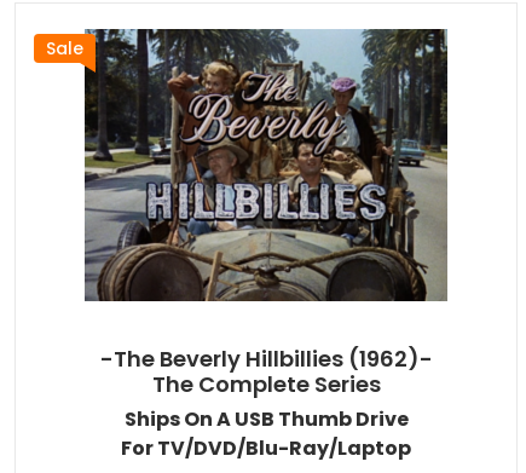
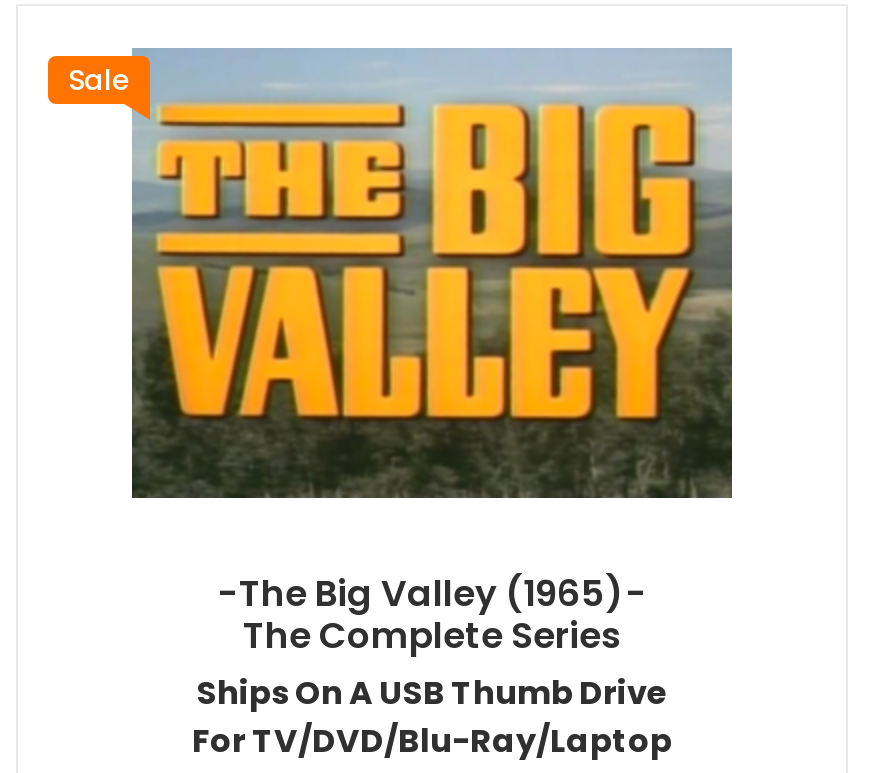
[83,28,449,374] [image] | -The Beverly Hillbillies (1962)- -> [130,48,734,618] [image] | -The Big Valley (1965)-

